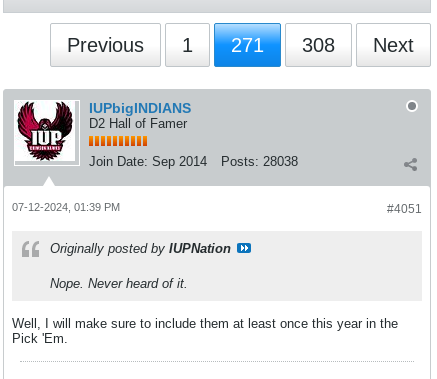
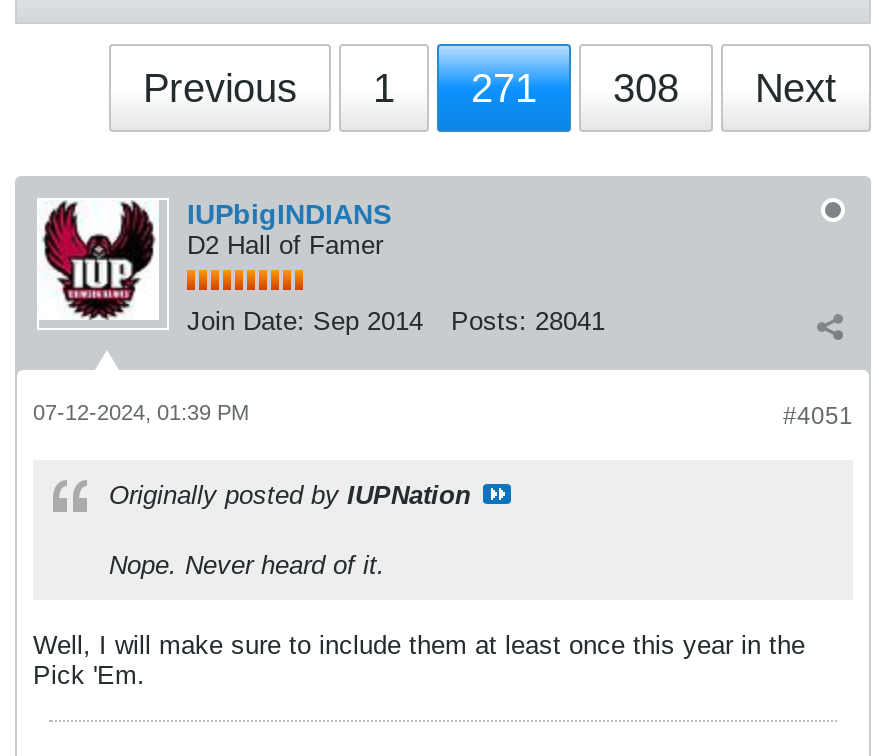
[89,154,298,169] Join Date: Sep 2014 Posts: 28038 -> [187,306,605,336] Join Date: Sep 2014 Posts: 28041

